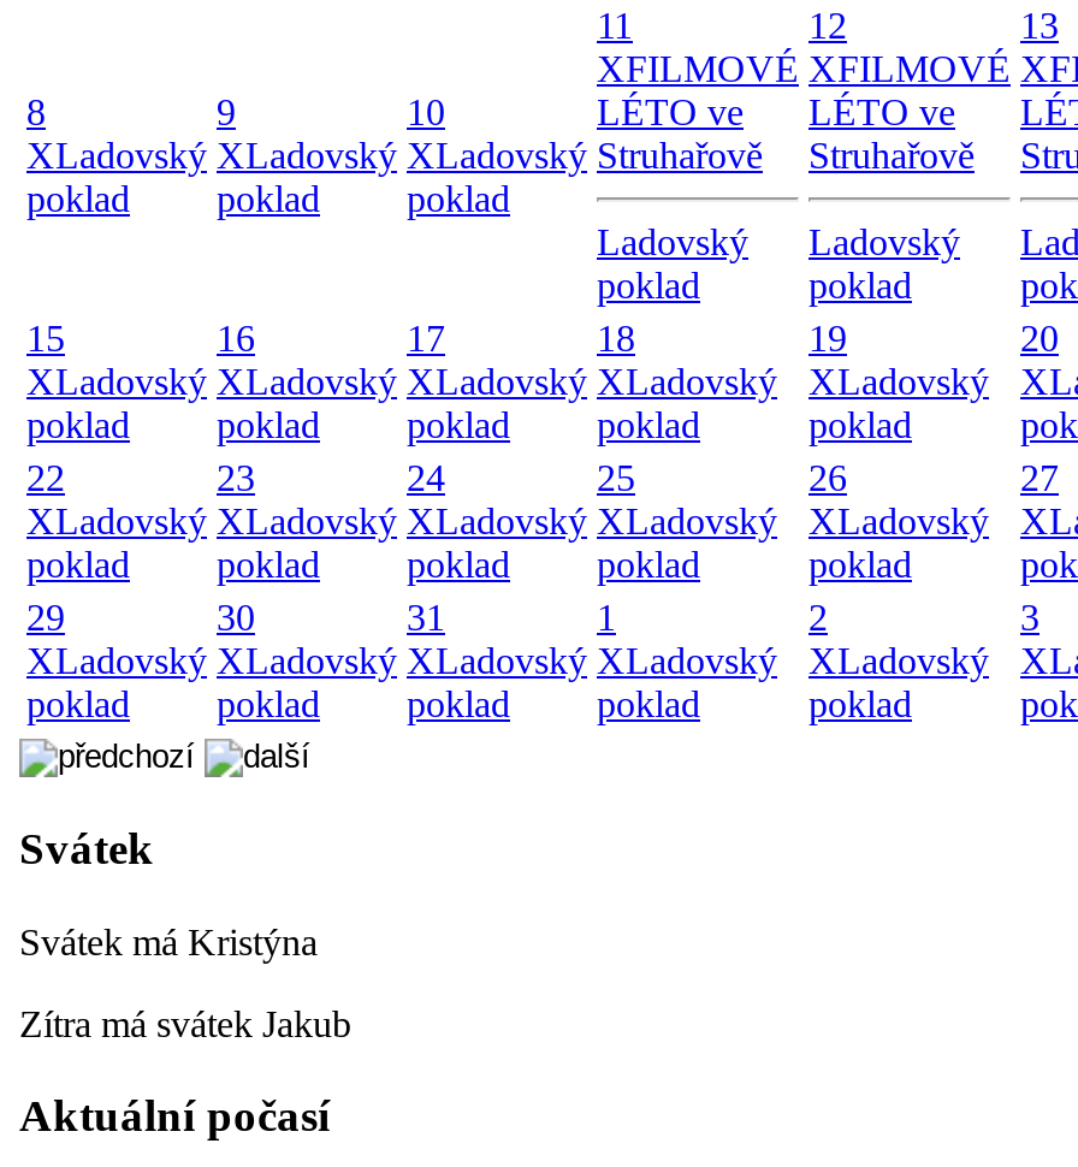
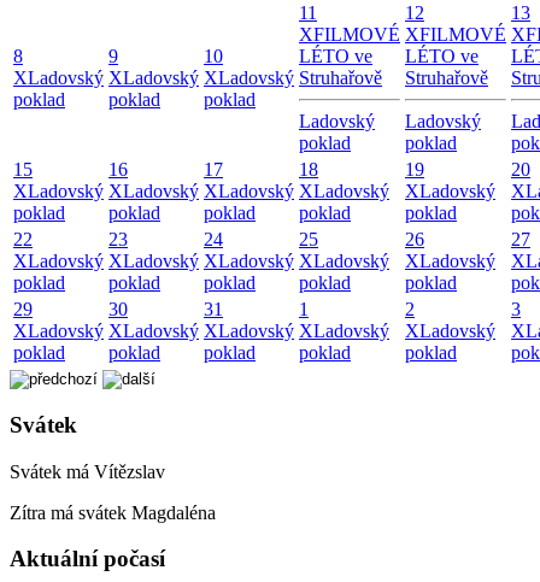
[19,921,318,962] Svátek má Kristýna -> [10,461,165,482] Svátek má Vítězslav
[19,1003,351,1044] Zítra má svátek Jakub -> [10,502,216,523] Zítra má svátek Magdaléna

